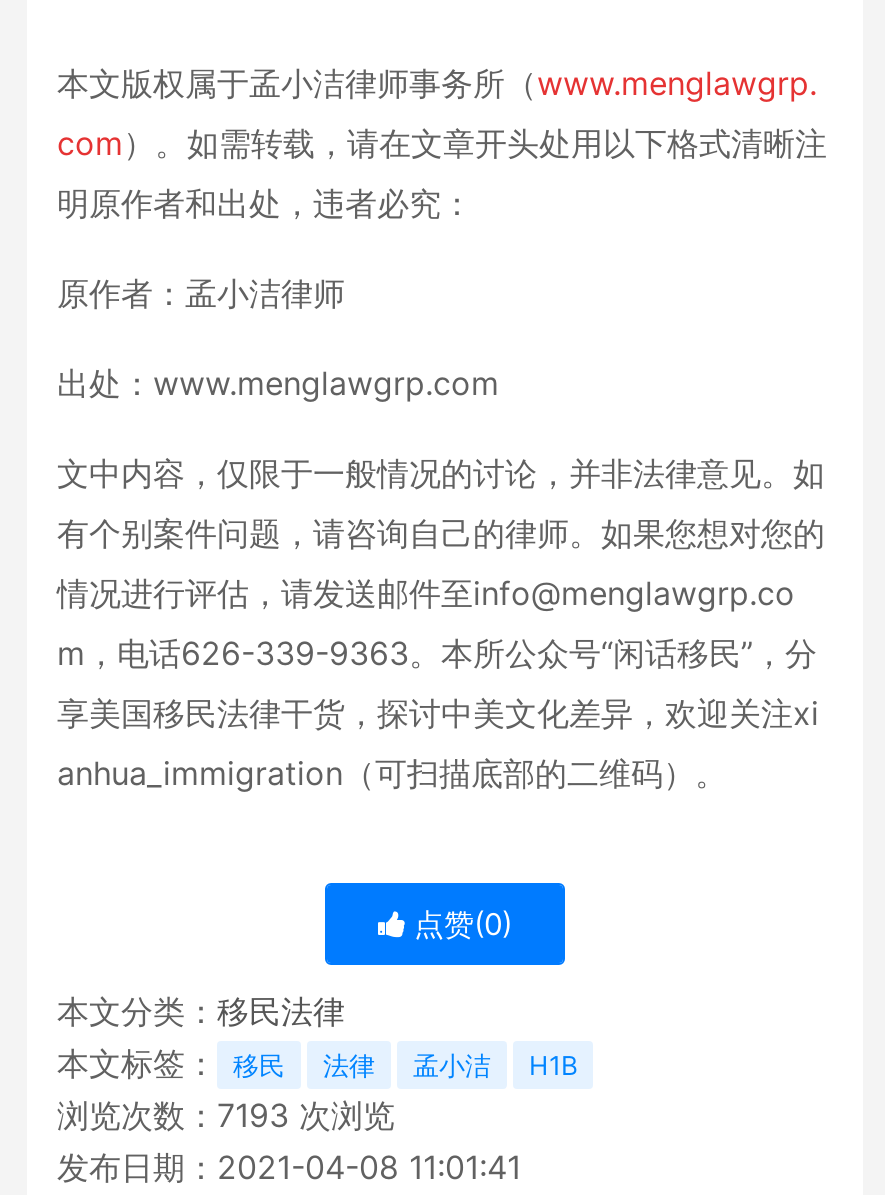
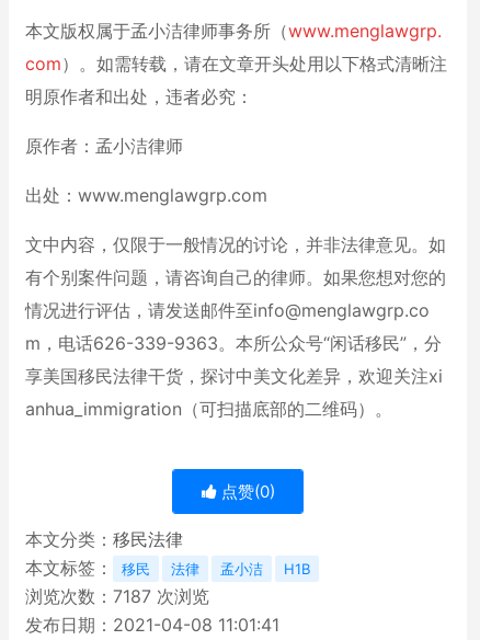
[57,1094,395,1134] 浏览次数：7193次浏览 -> [25,585,209,607] 浏览次数：7187次浏览

